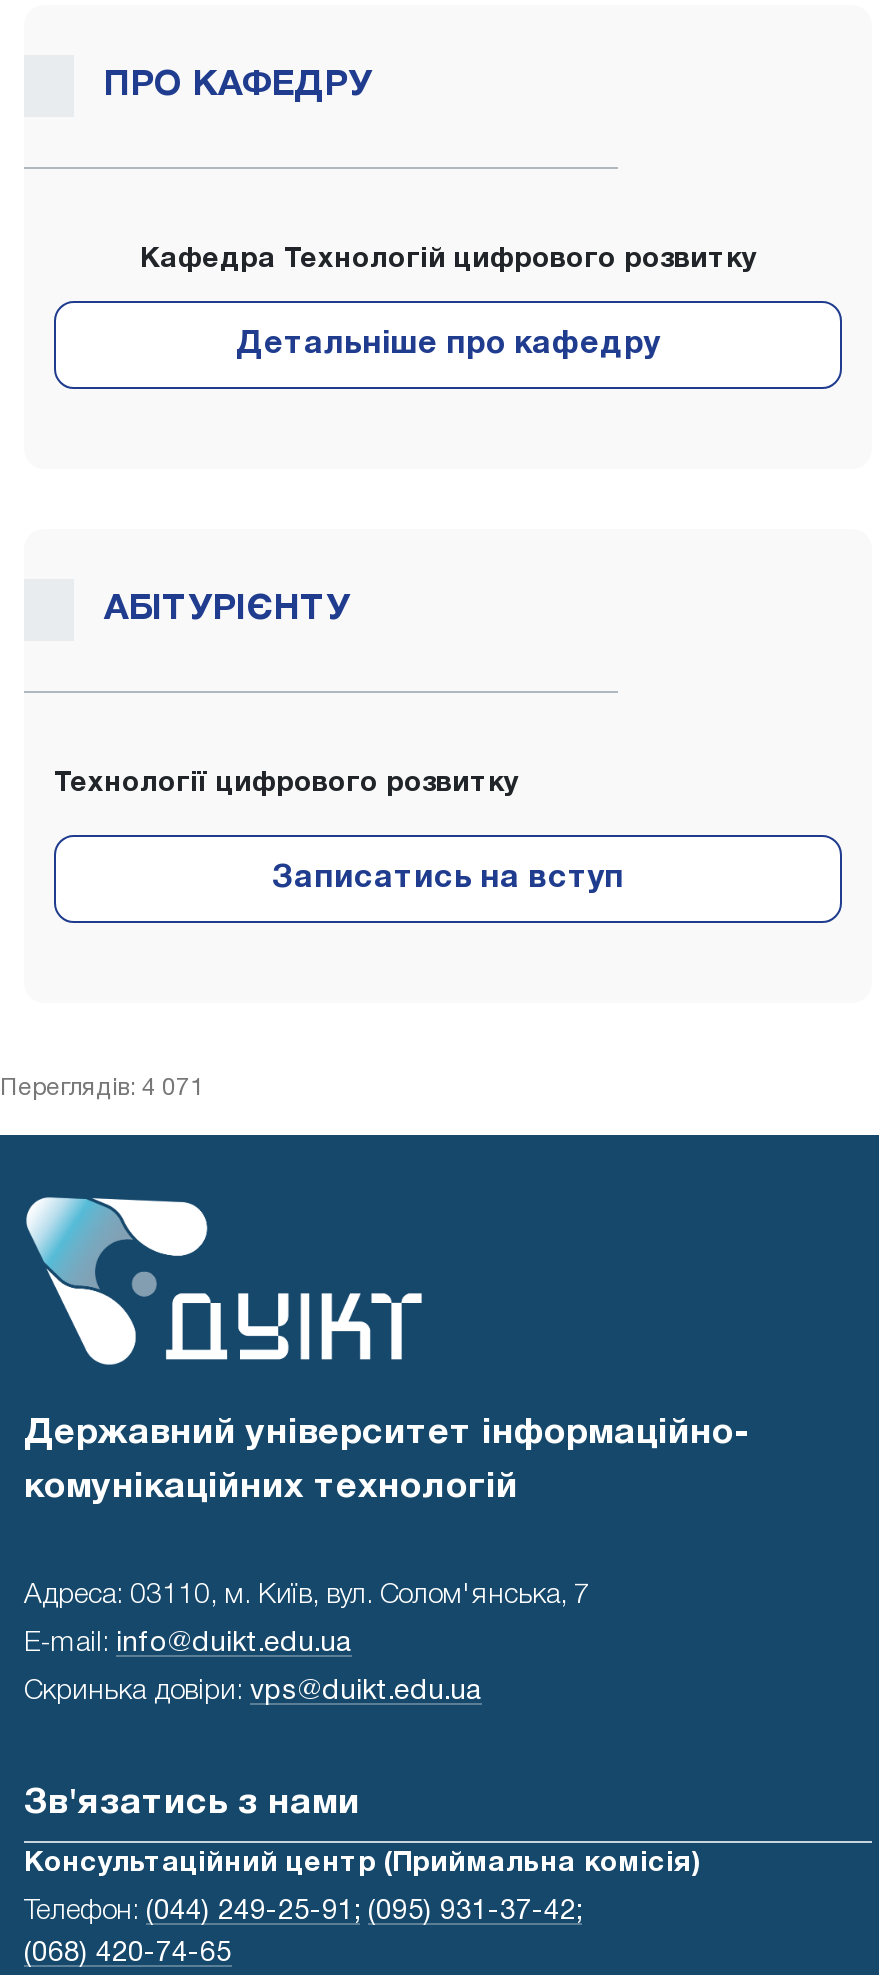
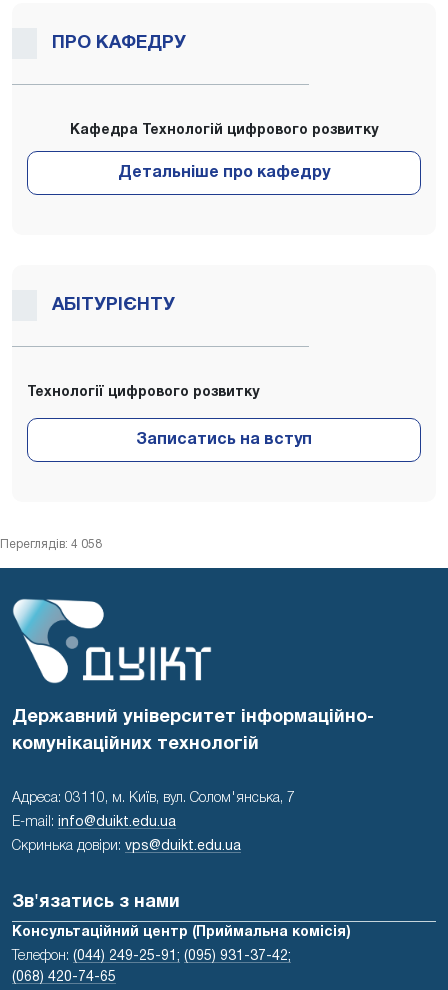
[0,1077,204,1099] Переглядів: 4 071 -> [0,539,102,550] Переглядів: 4 058

